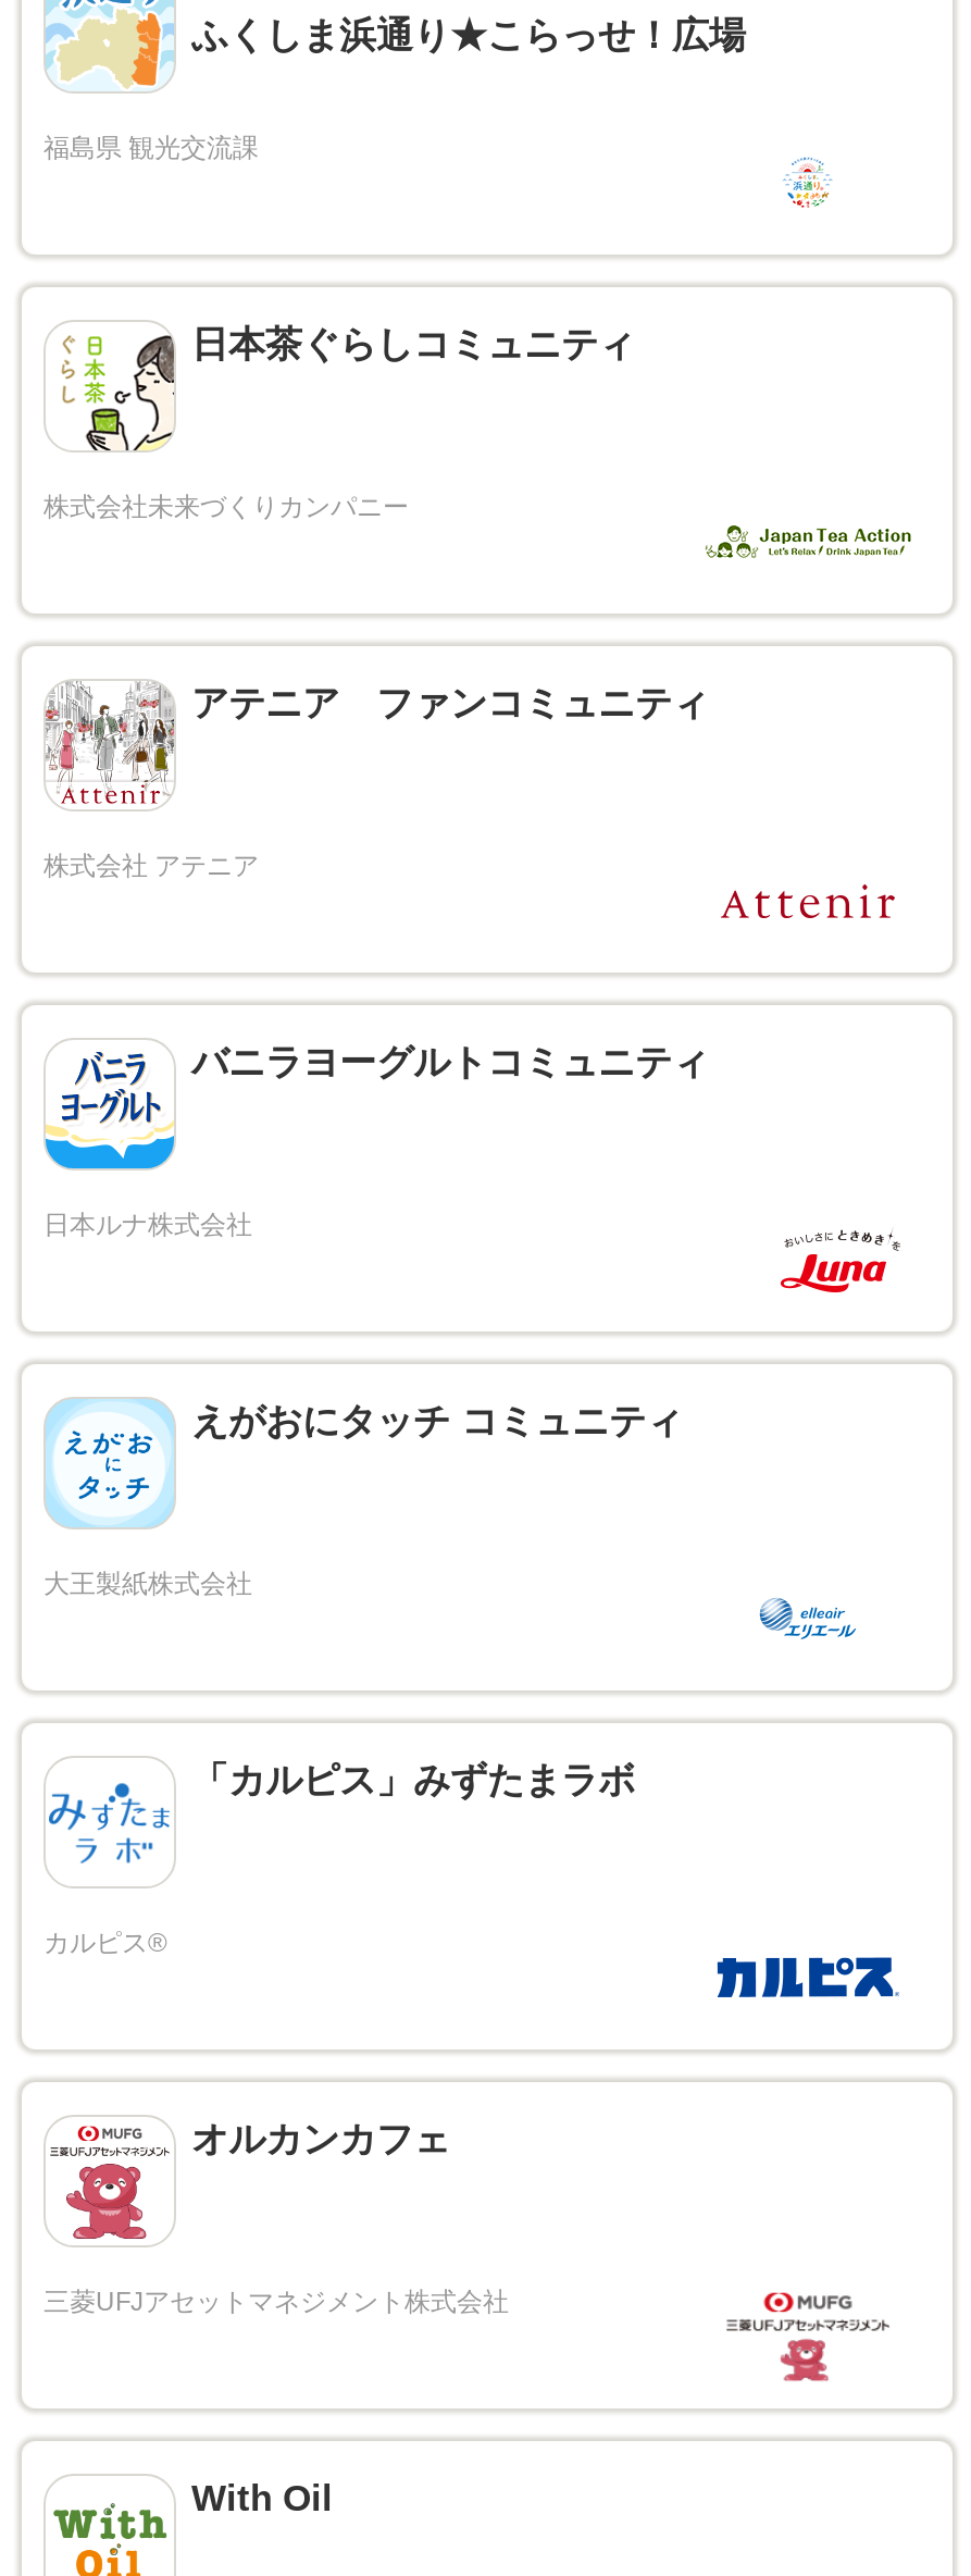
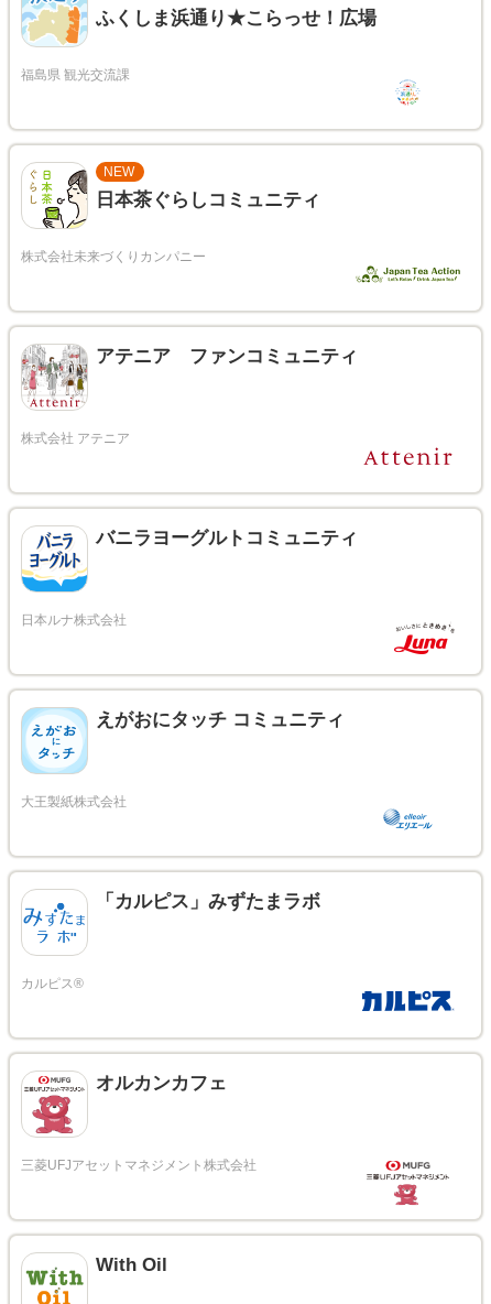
none -> [103,164,134,180] NEW
moved [191,325,635,366] -> [96,190,320,211]: 日本茶ぐらしコミュニティ

